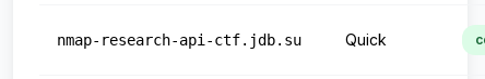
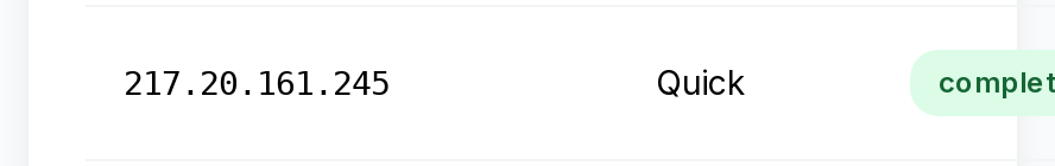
[57,31,301,49] nmap-research-api-ctf.jdb.su -> [124,64,390,102] 217.20.161.245

